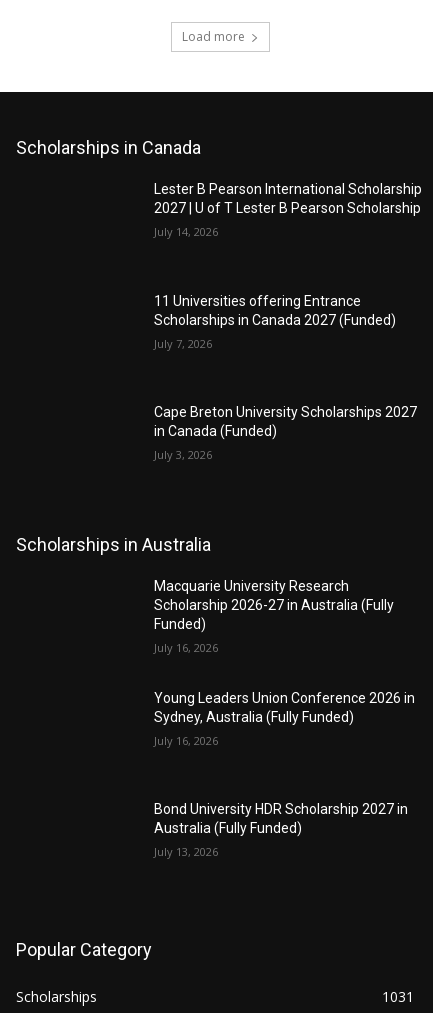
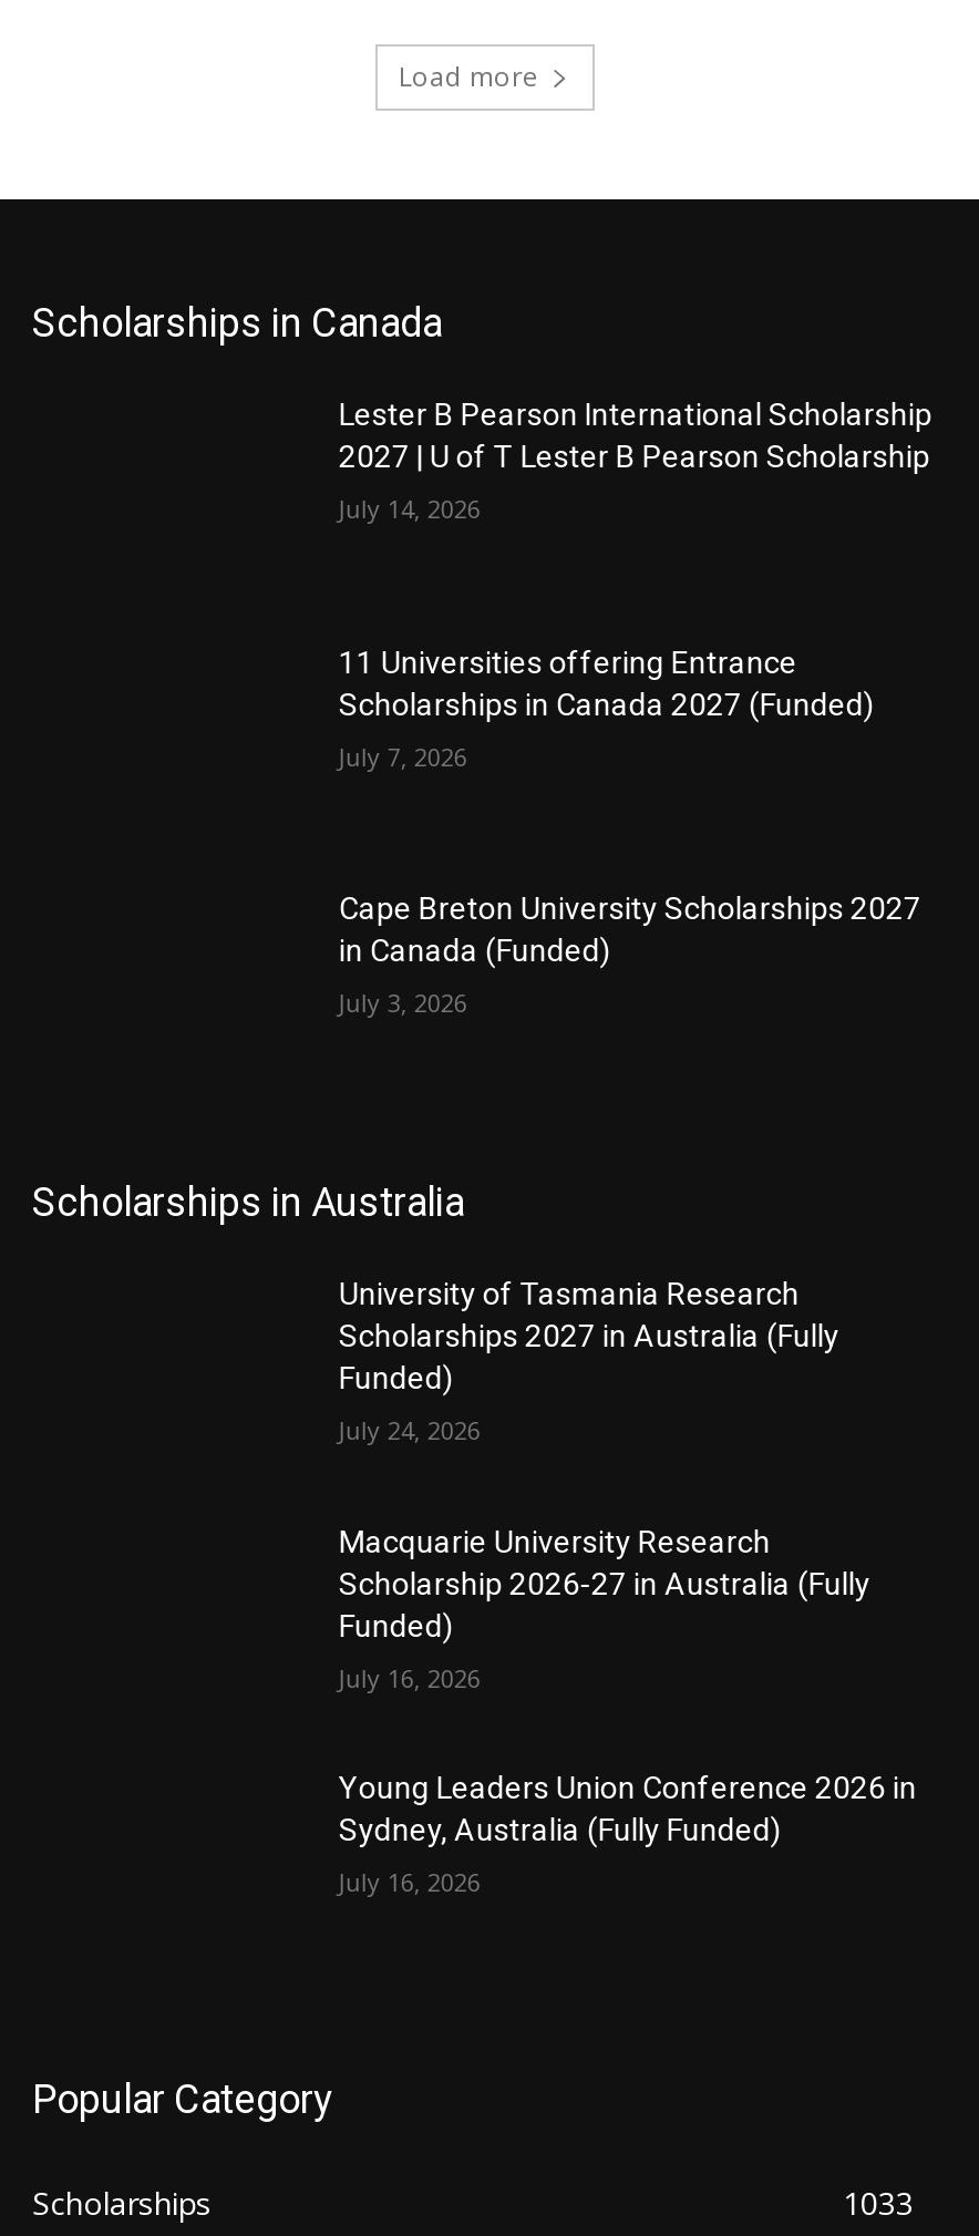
none -> [339,1276,839,1446] University of Tasmania Research | Scholarships 2027 in Australia (Fully | Funded) | July 24, 2026
moved [154,578,415,748] -> [339,1523,917,1899]: Macquarie University Research | Scholarship 2026-27 in Australia (Fully | Funded) | July 16, 2026 | Young Leaders Union Conference 2026 in | Sydney, Australia (Fully Funded) | July 16, 2026
[154,801,408,859] Bond University HDR Scholarship 2027 in | Australia (Fully Funded) | July 13, 2026 -> none
[382,987,414,1006] 1031 -> [843,2182,914,2224] 1033

